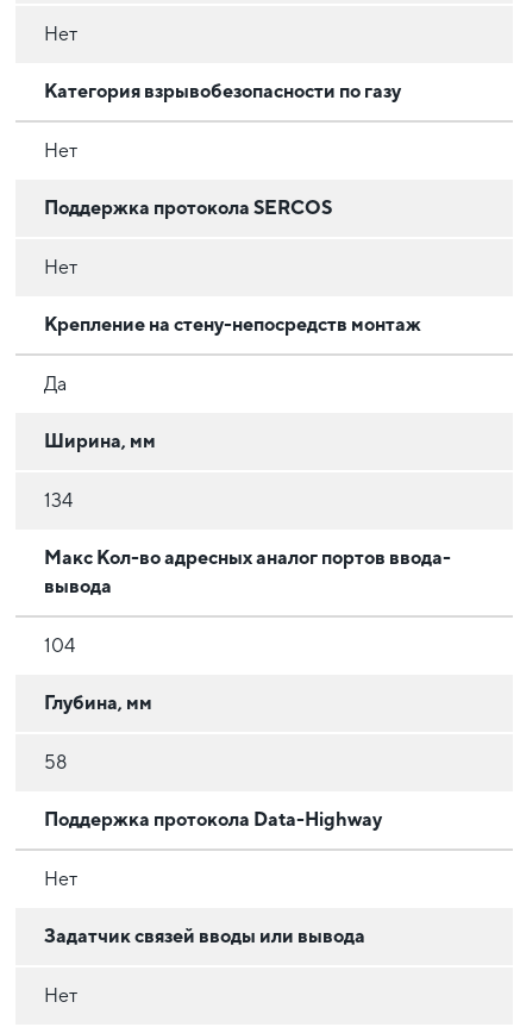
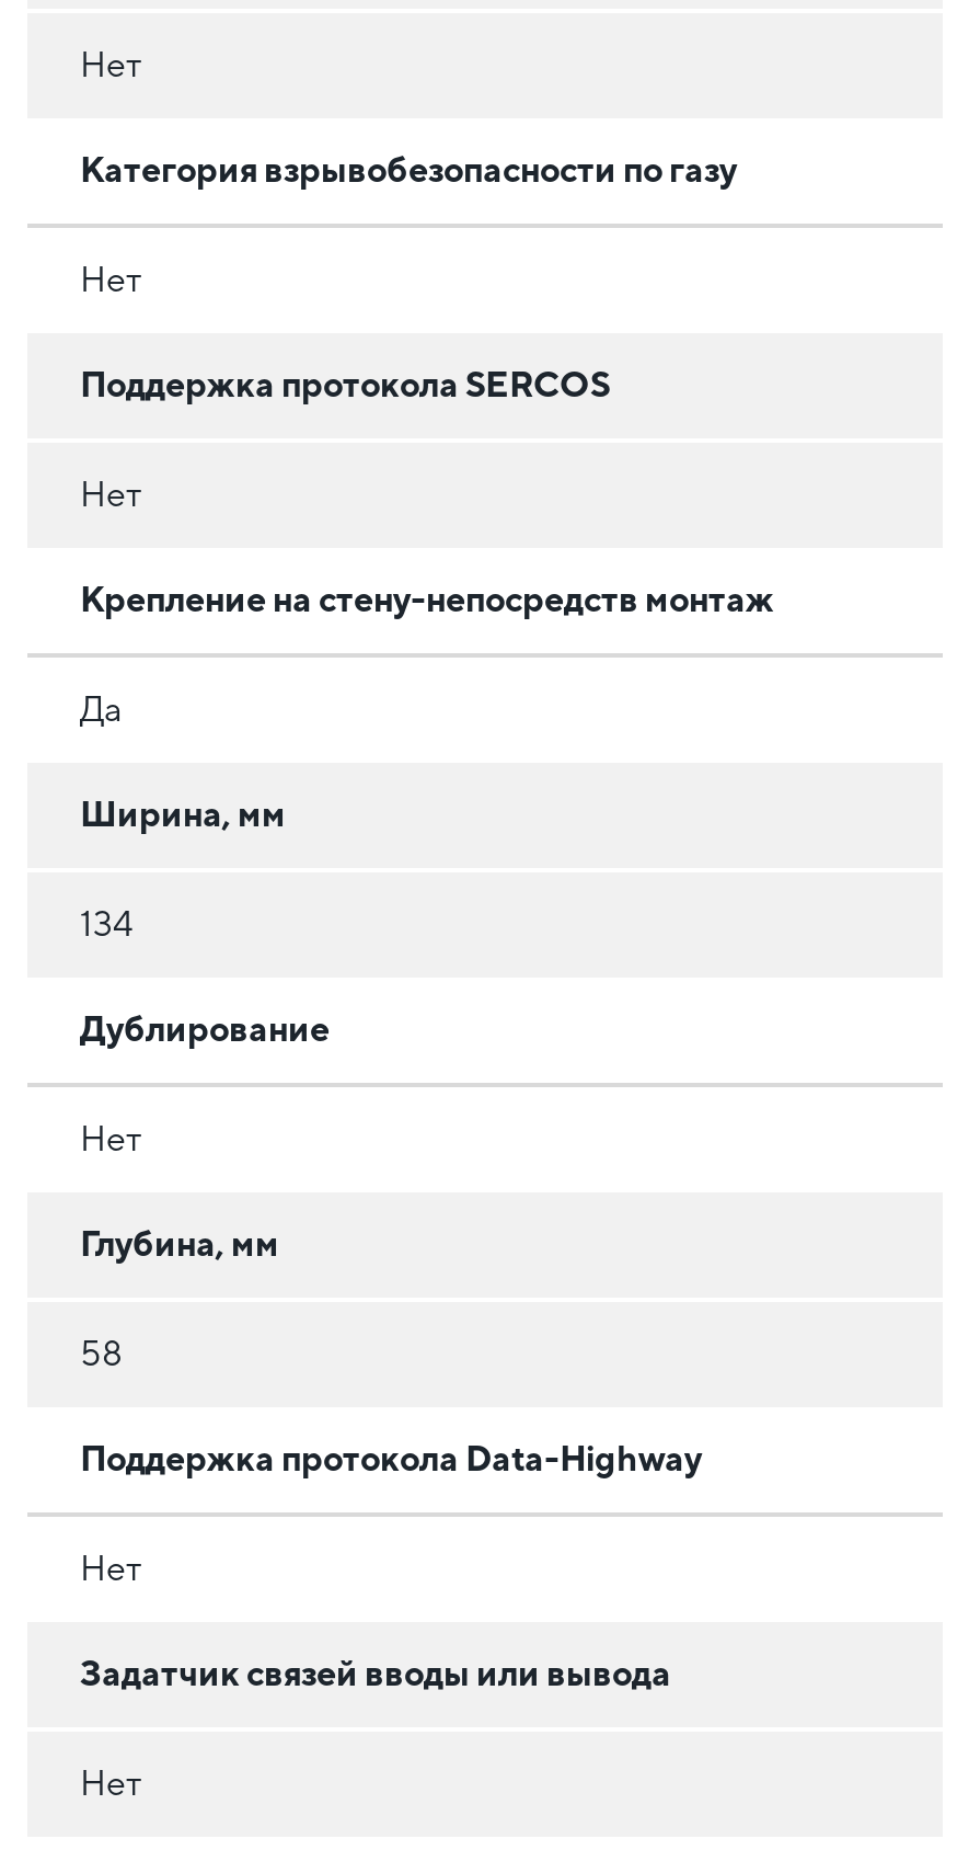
[44,546,451,597] Макс Кол-во адресных аналог портов ввода- | вывода -> [80,1007,330,1049] Дублирование
[44,634,75,656] 104 -> [80,1117,141,1159] Нет

